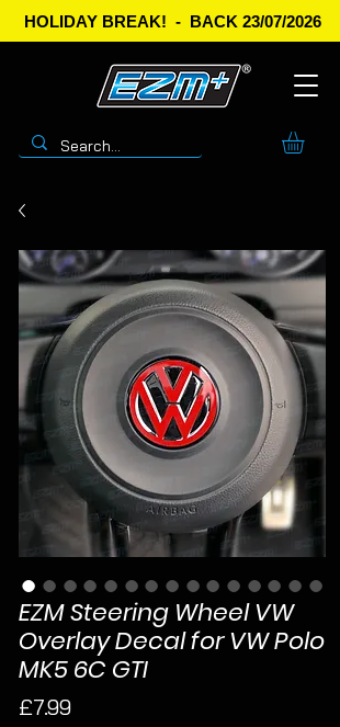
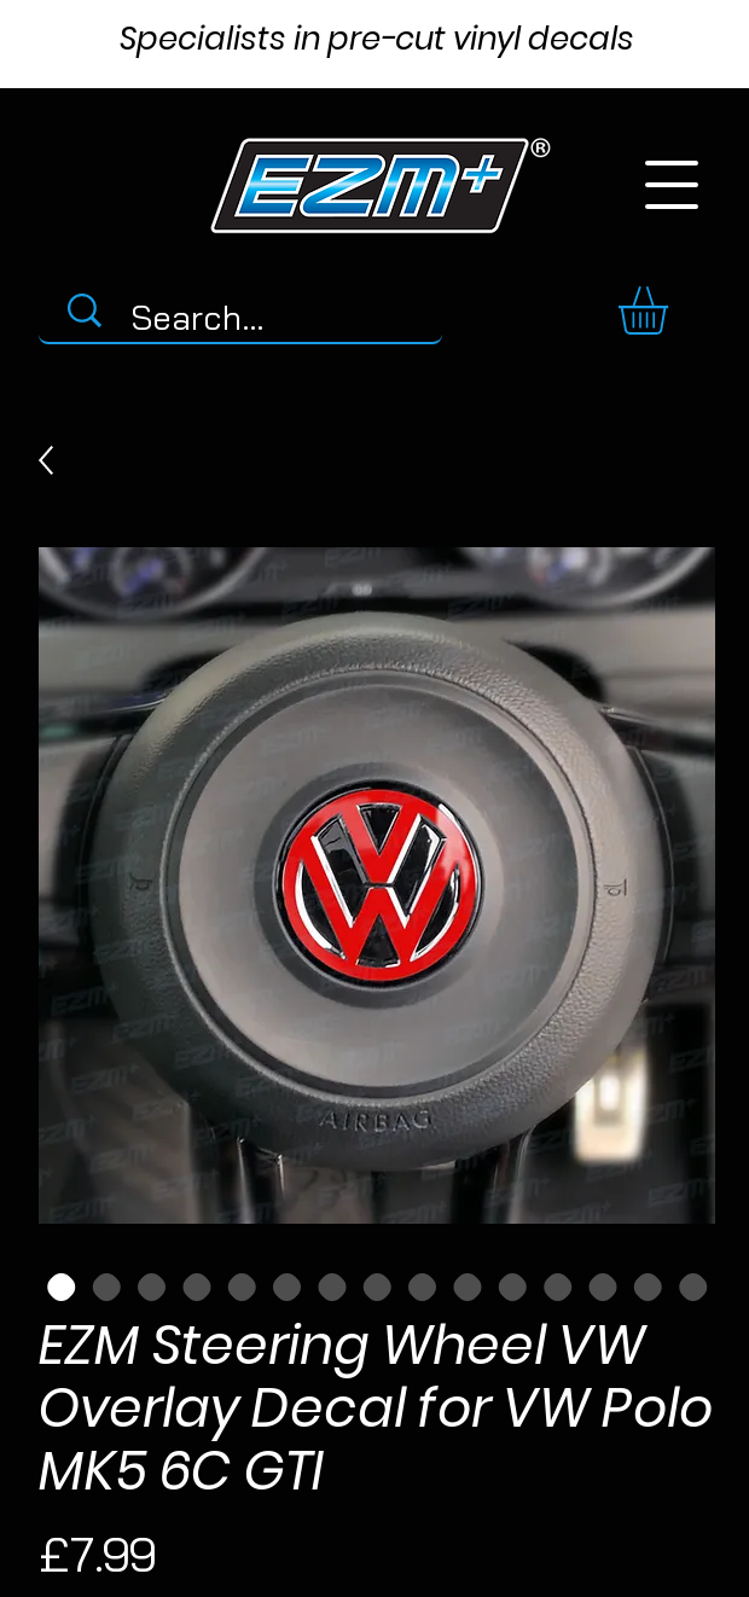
[24,12,321,31] HOLIDAY BREAK! - BACK 23/07/2026 -> [120,16,634,62] Specialists in pre-cut vinyl decals

